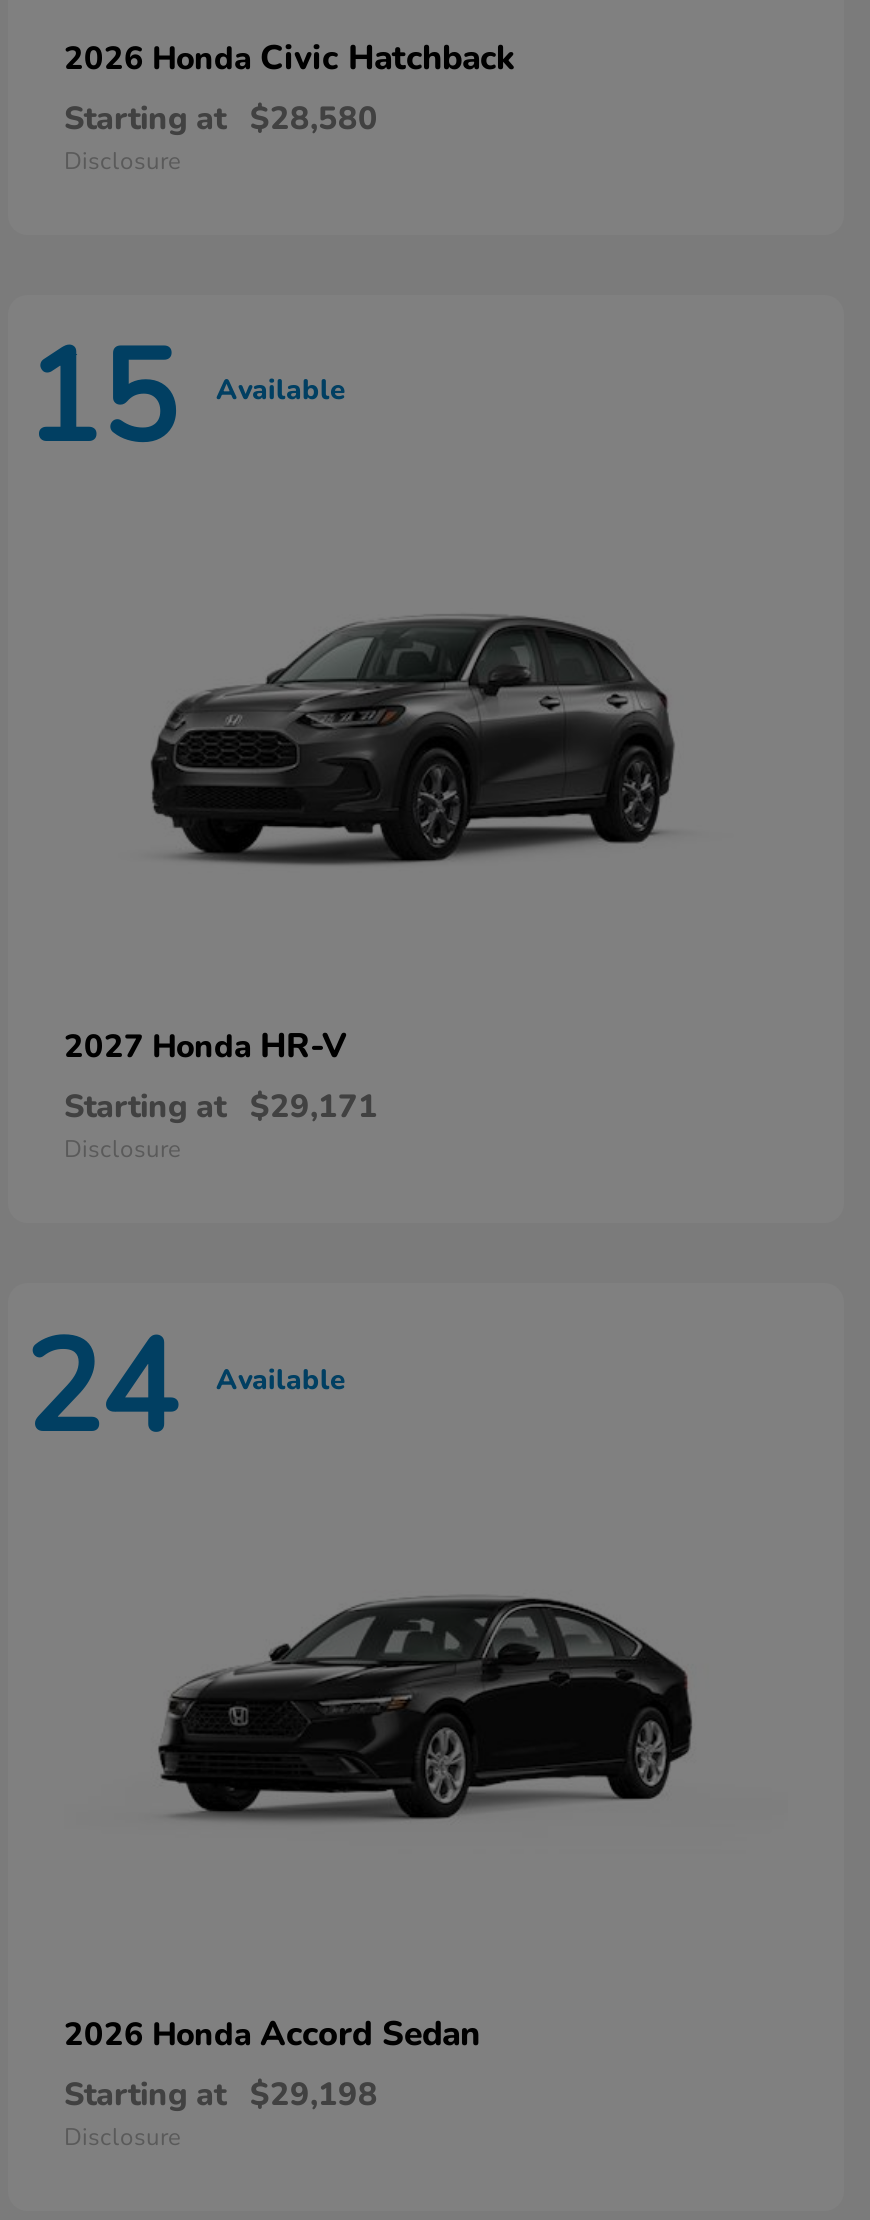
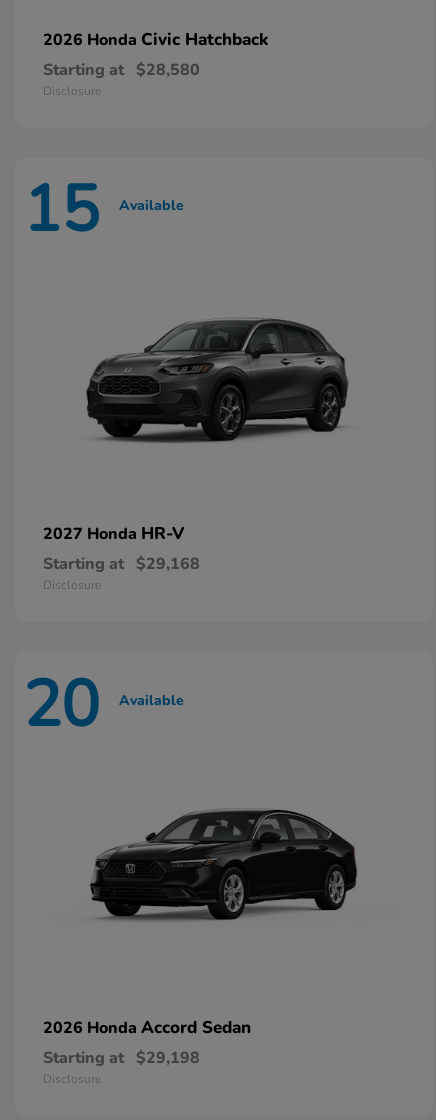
[64,1085,378,1129] Starting at $29,171 -> [43,553,200,575] Starting at $29,168
[24,1300,346,1476] 24 Available -> [23,661,184,749] 20 Available

